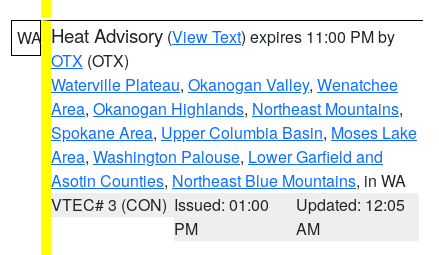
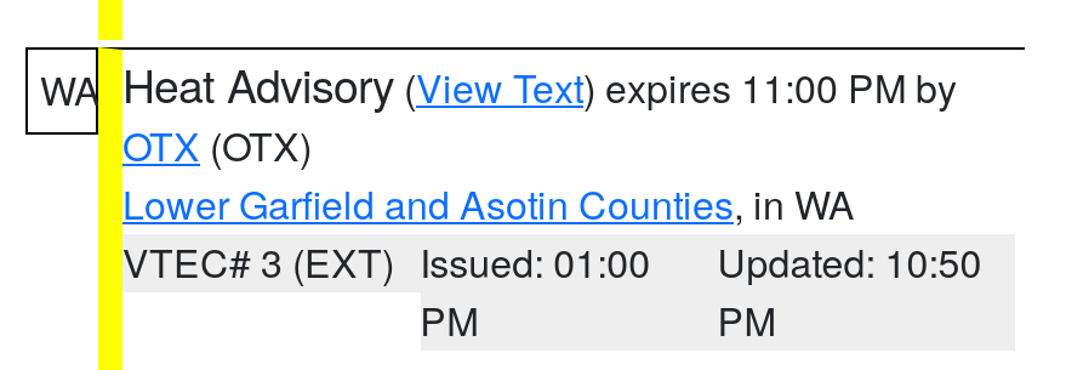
[51,73,417,216] Waterville Plateau, Okanogan Valley, Wenatchee | Area, Okanogan Highlands, Northeast Mountains, | Spokane Area, Upper Columbia Basin, Moses Lake | Area, Washington Palouse, Lower Garfield and | Asotin Counties, Northeast Blue Mountains, in WA | VTEC# 3 (CON) Issued: 01:00 -> [122,176,855,290] Lower Garfield and Asotin Counties, in WA | VTEC# 3 (EXT) Issued: 01:00
[296,193,405,240] Updated: 12:05 | AM -> [717,234,982,348] Updated: 10:50 | PM

